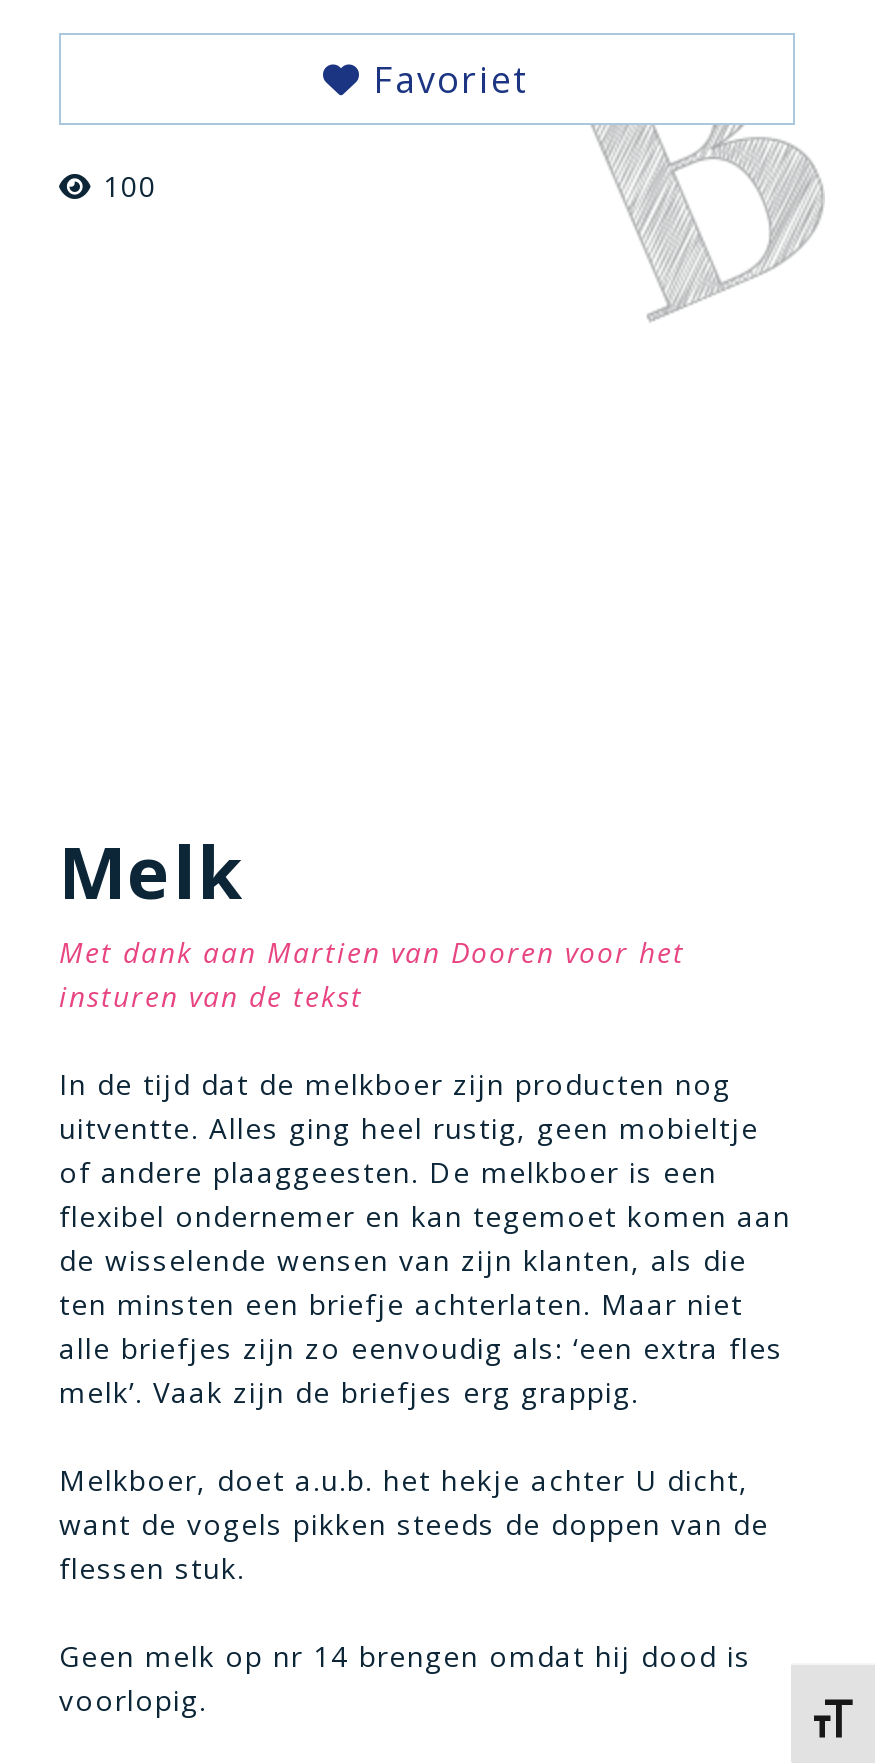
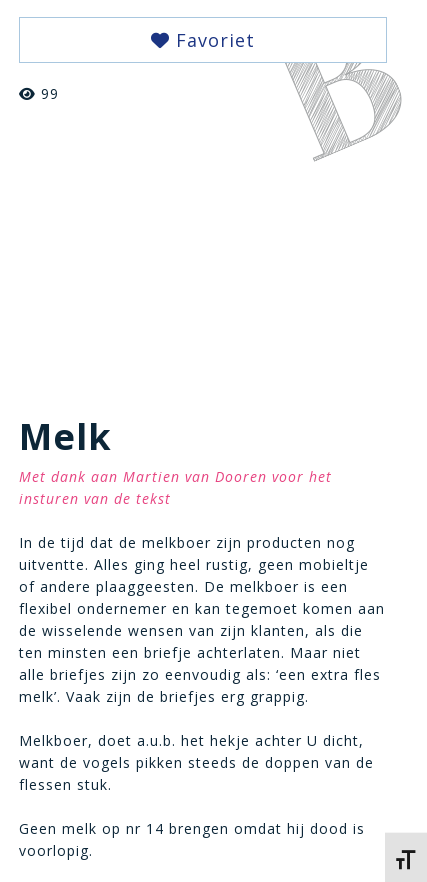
[93,167,157,205] 100 -> [36,84,59,103] 99

